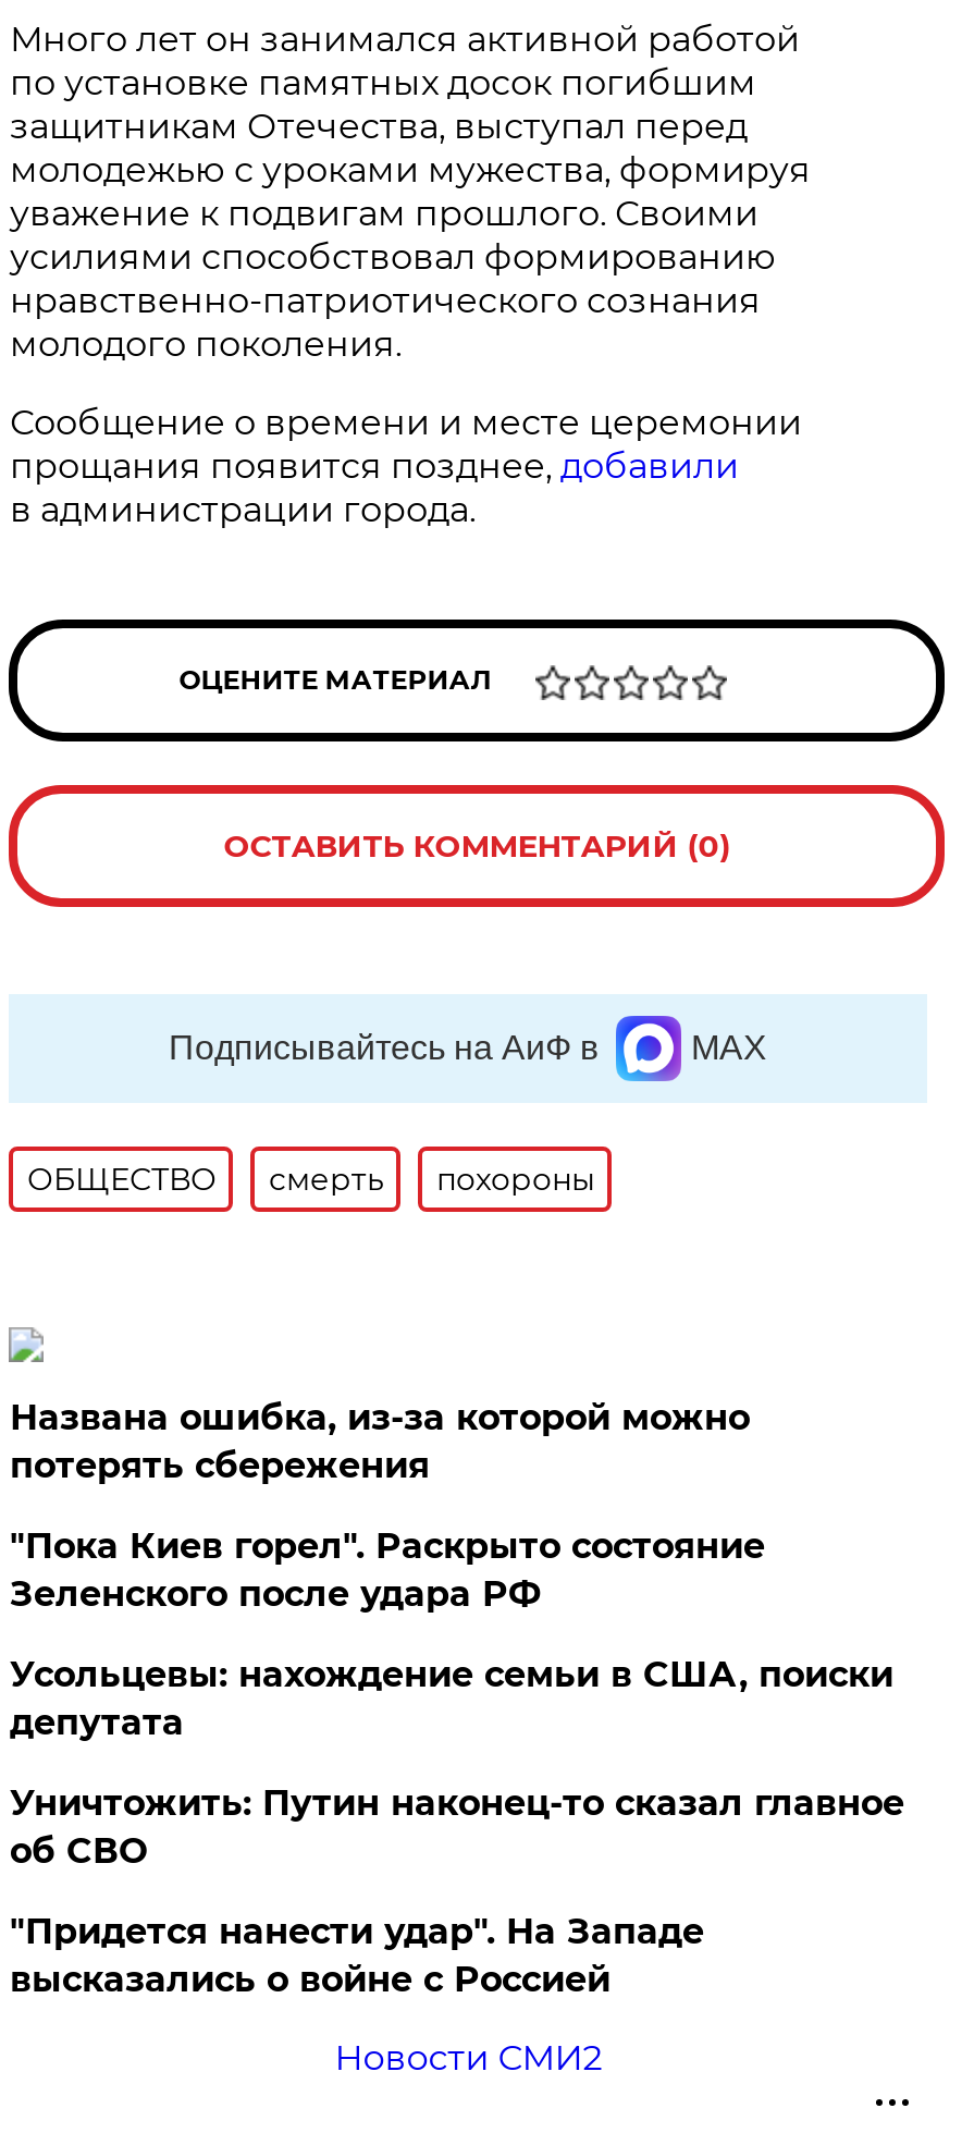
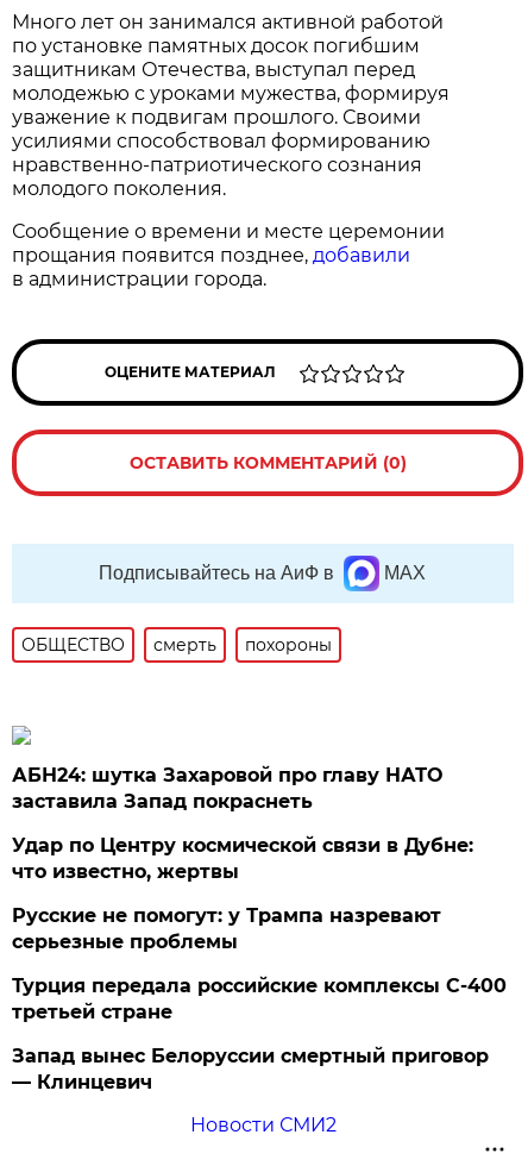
[10,1397,750,1486] Названа ошибка, из-за которой можно | потерять сбережения -> [12,764,443,813] АБН24: шутка Захаровой про главу НАТО | заставила Запад покраснеть
[10,1525,765,1615] "Пока Киев горел". Раскрыто состояние | Зеленского после удара РФ -> [12,834,474,883] Удар по Центру космической связи в Дубне: | что известно, жертвы
[10,1654,893,1743] Усольцевы: нахождение семьи в США, поиски | депутата -> [12,904,442,953] Русские не помогут: у Трампа назревают | серьезные проблемы
[10,1782,904,1872] Уничтожить: Путин наконец-то сказал главное | об СВО -> [12,974,507,1023] Турция передала российские комплексы С-400 | третьей стране
[10,1911,704,2000] "Придется нанести удар". На Западе | высказались о войне с Россией -> [12,1045,489,1093] Запад вынес Белоруссии смертный приговор | — Клинцевич

